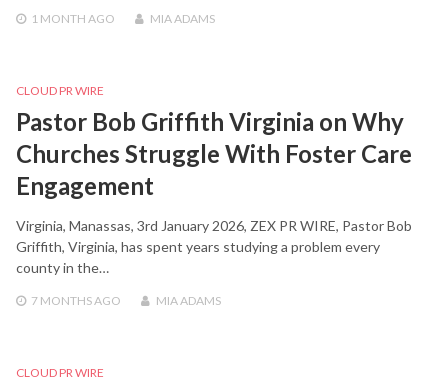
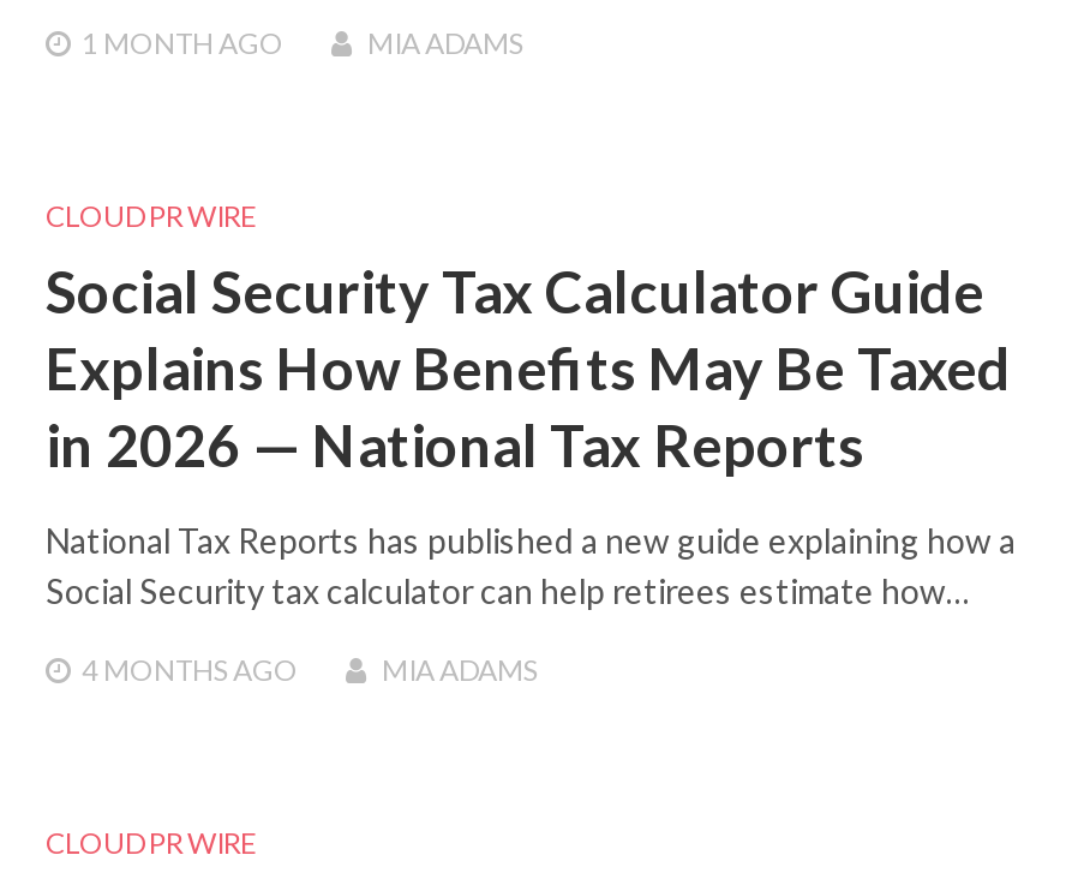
[16,107,412,200] Pastor Bob Griffith Virginia on Why | Churches Struggle With Foster Care | Engagement -> [46,255,1011,478] Social Security Tax Calculator Guide | Explains How Benefits May Be Taxed | in 2026 — National Tax Reports
[16,217,412,276] Virginia, Manassas, 3rd January 2026, ZEX PR WIRE, Pastor Bob | Griffith, Virginia, has spent years studying a problem every | county in the… -> [46,519,1016,610] National Tax Reports has published a new guide explaining how a | Social Security tax calculator can help retirees estimate how…
[31,293,121,308] 7 MONTHS AGO -> [82,651,298,687] 4 MONTHS AGO

